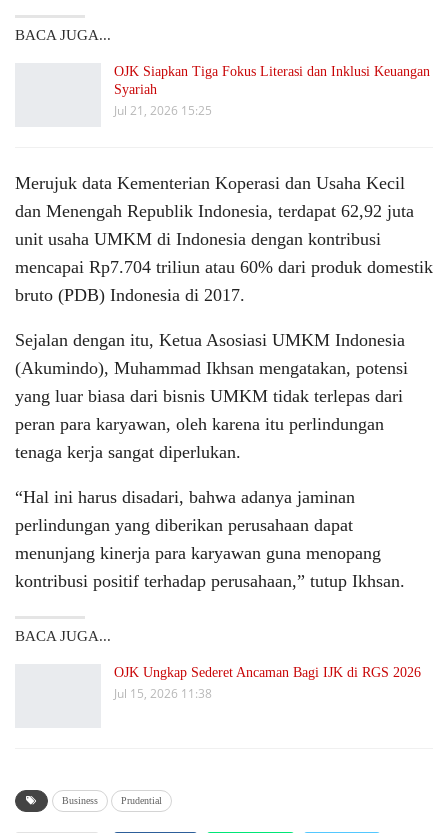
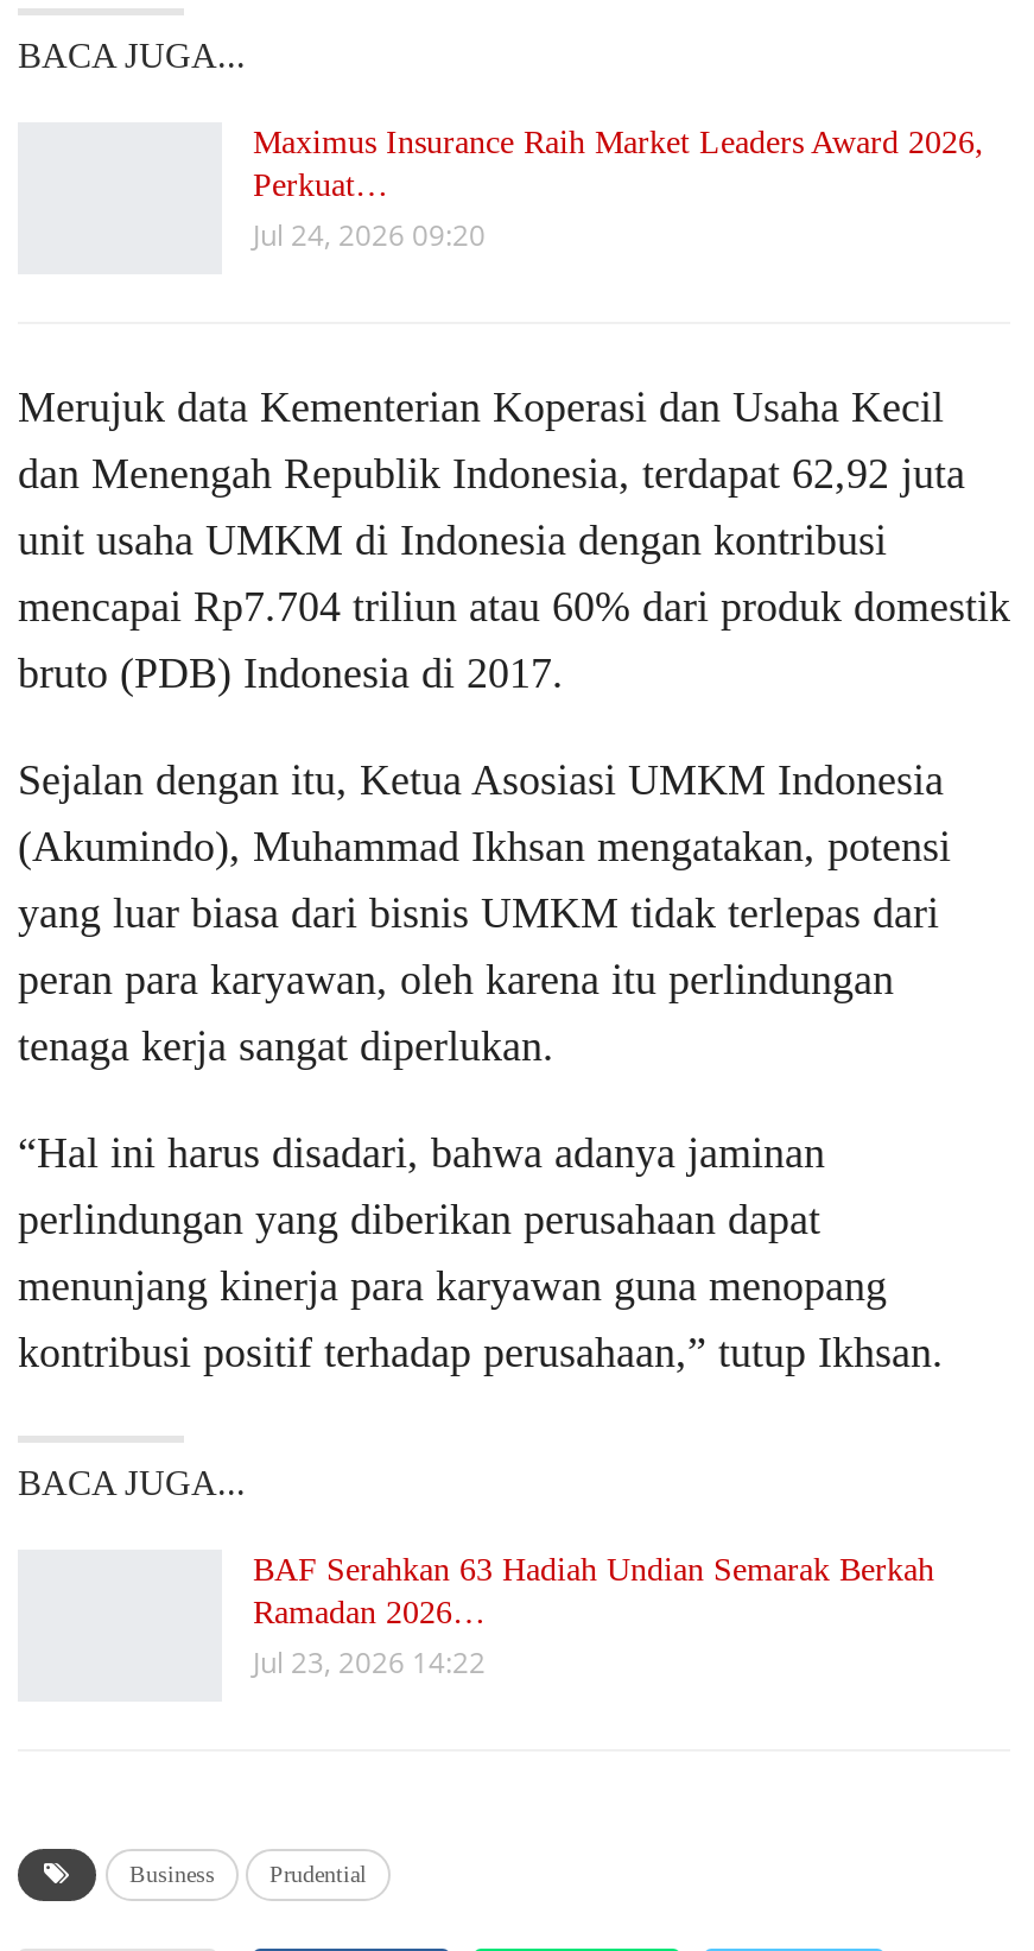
[114,64,430,119] OJK Siapkan Tiga Fokus Literasi dan Inklusi Keuangan | Syariah | Jul 21, 2026 15:25 -> [253,125,984,256] Maximus Insurance Raih Market Leaders Award 2026, | Perkuat… | Jul 24, 2026 09:20
[114,665,421,702] OJK Ungkap Sederet Ancaman Bagi IJK di RGS 2026 | Jul 15, 2026 11:38 -> [253,1552,934,1683] BAF Serahkan 63 Hadiah Undian Semarak Berkah | Ramadan 2026… | Jul 23, 2026 14:22

